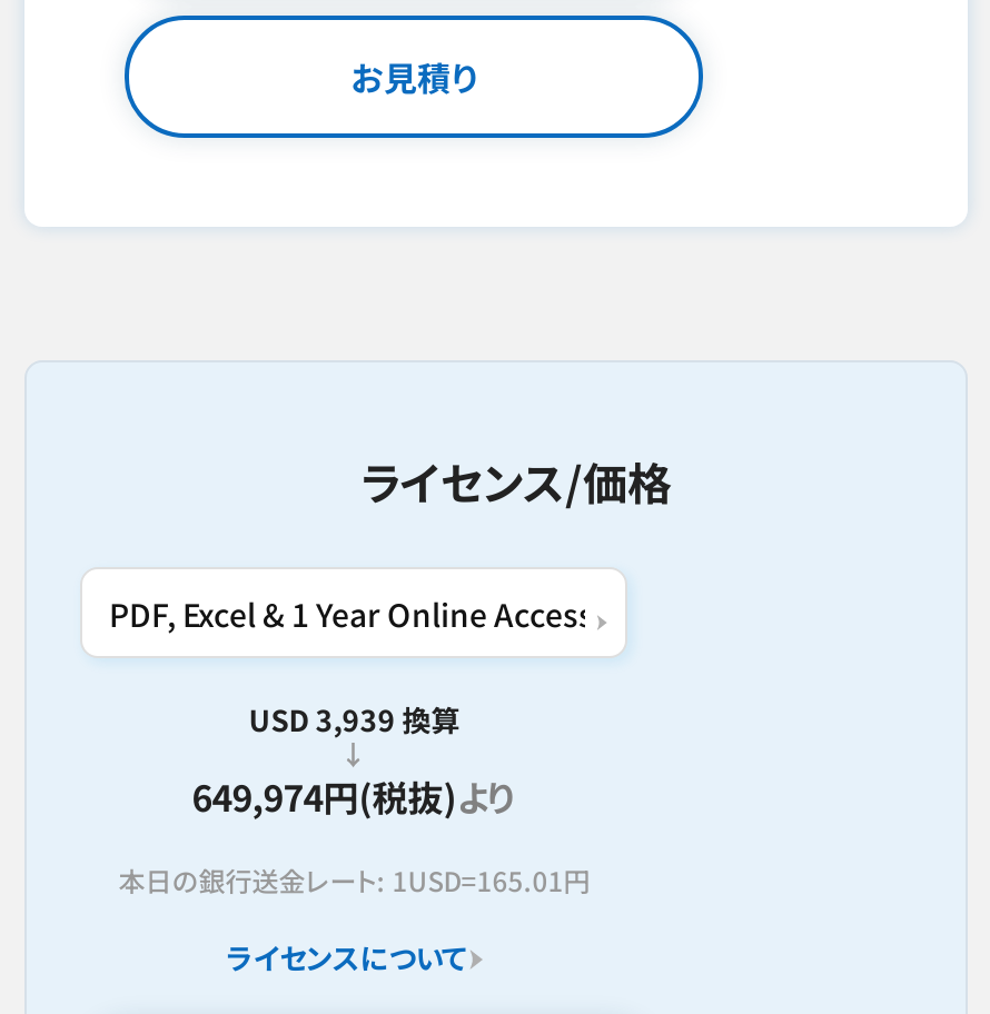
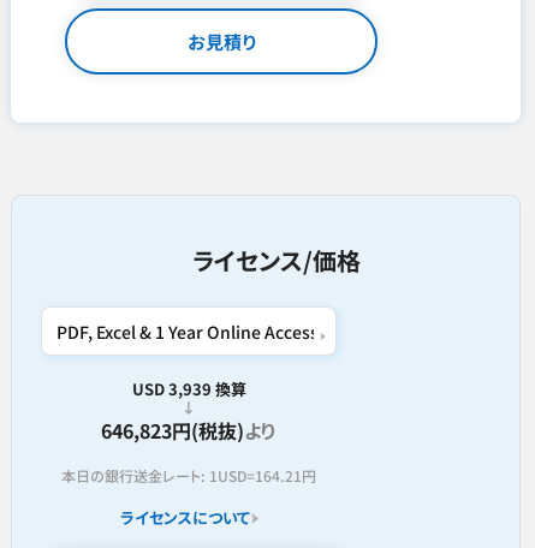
[192,769,517,823] 649,974円(税抜)より -> [101,416,277,445] 646,823円(税抜)より
[118,861,590,898] 本日の銀行送金レート: 1USD=165.01円 -> [62,465,316,486] 本日の銀行送金レート: 1USD=164.21円

